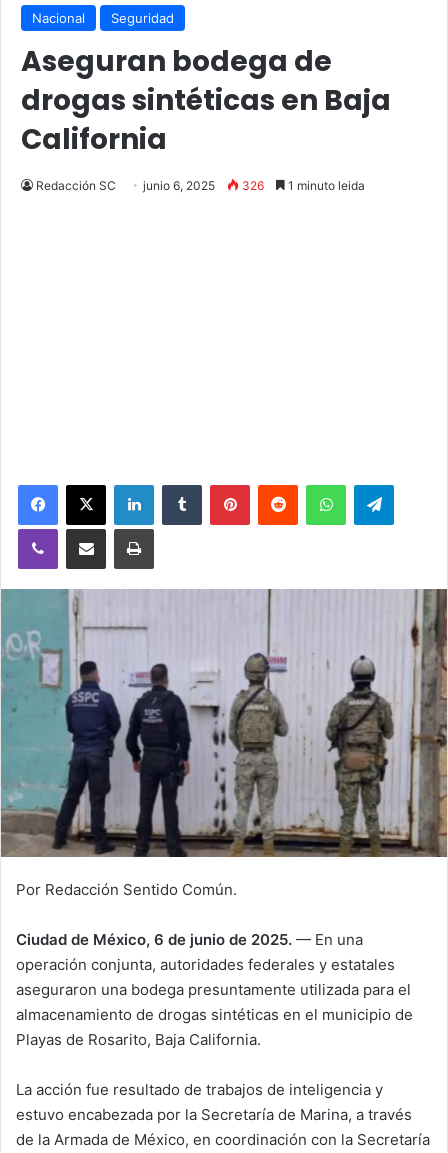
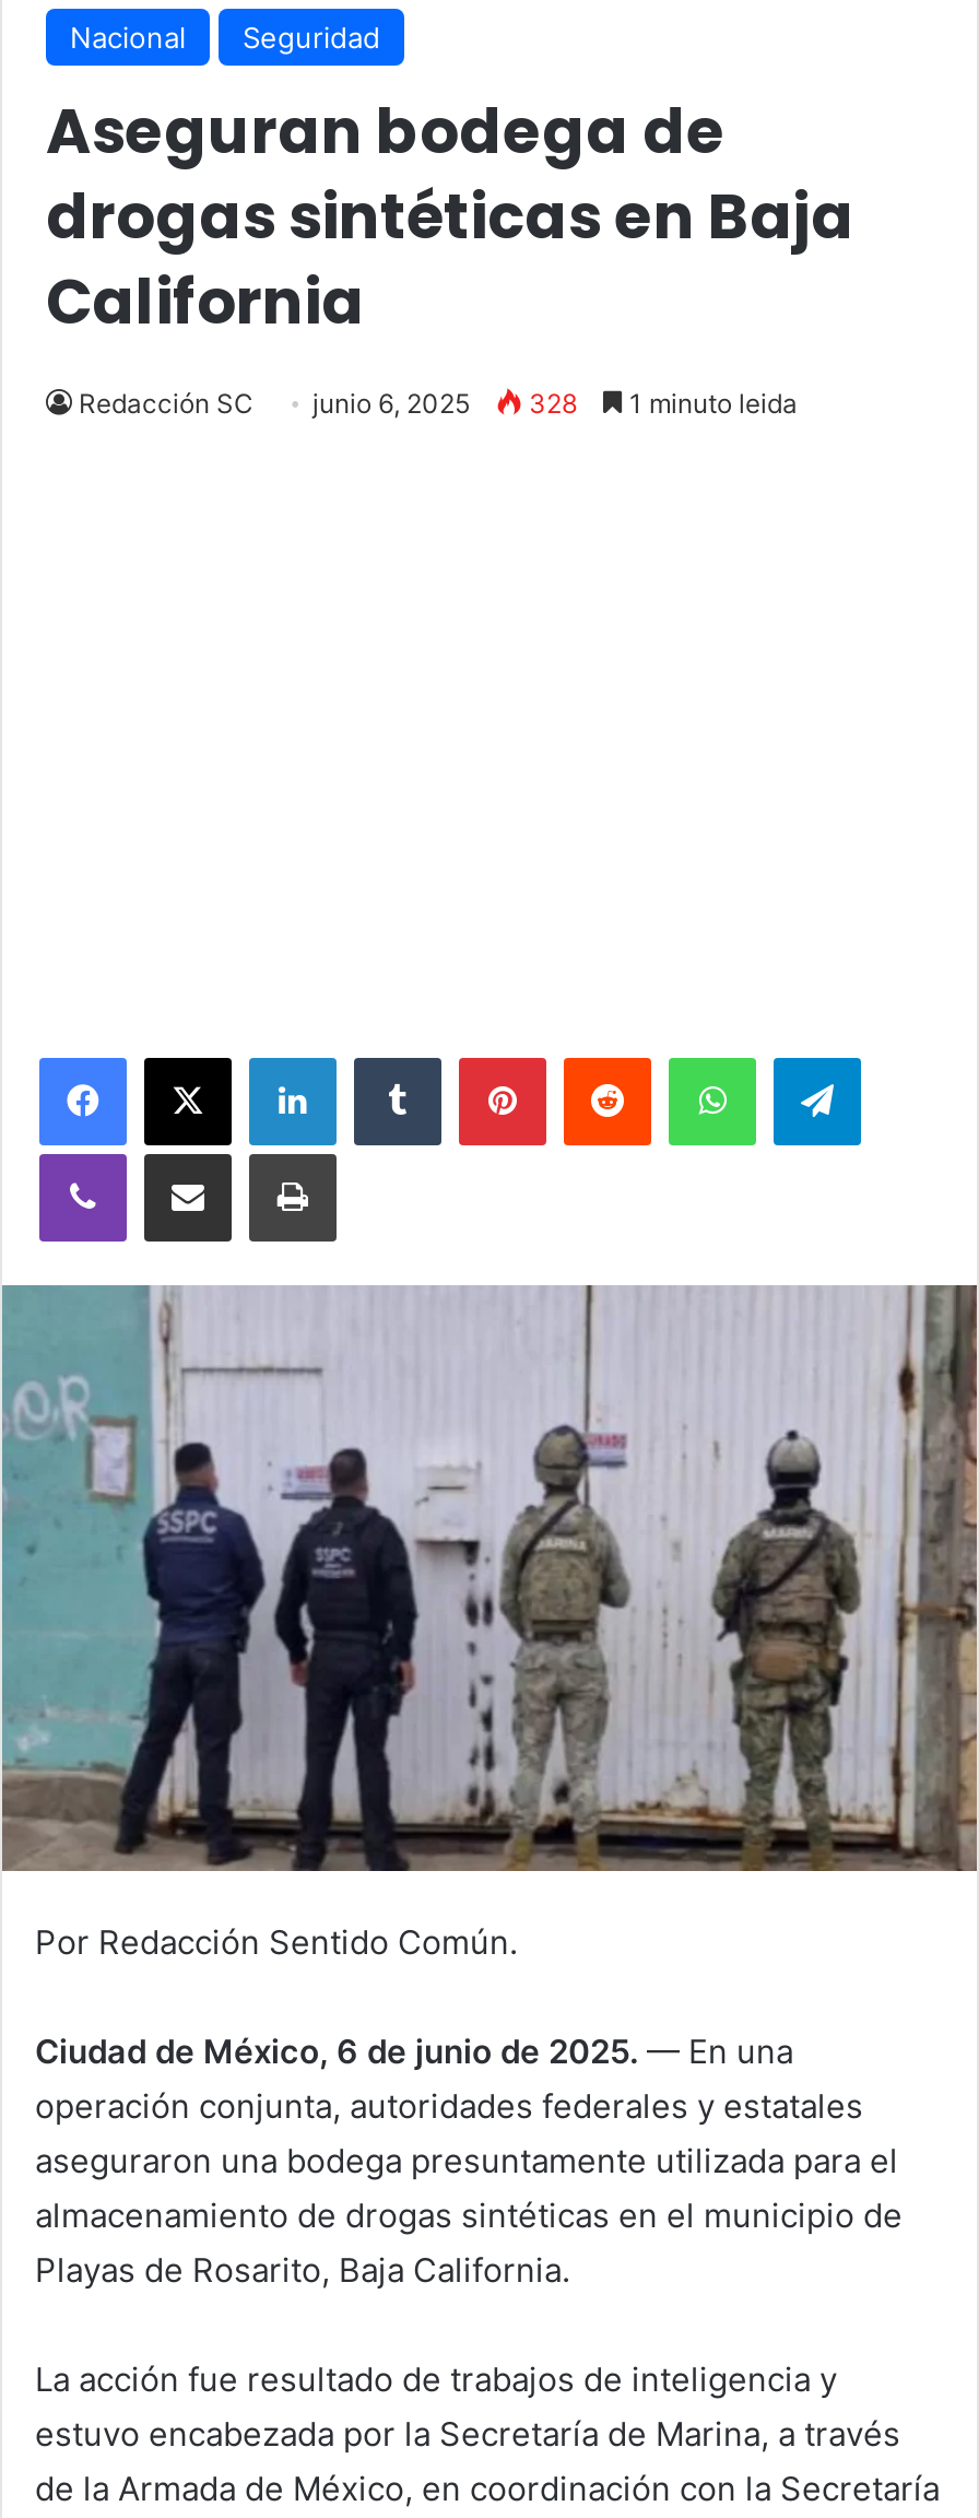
[36,177,365,192] Redacción SC junio 6, 2025 326 1 minuto leida -> [79,386,798,419] Redacción SC junio 6, 2025 328 1 minuto leida

